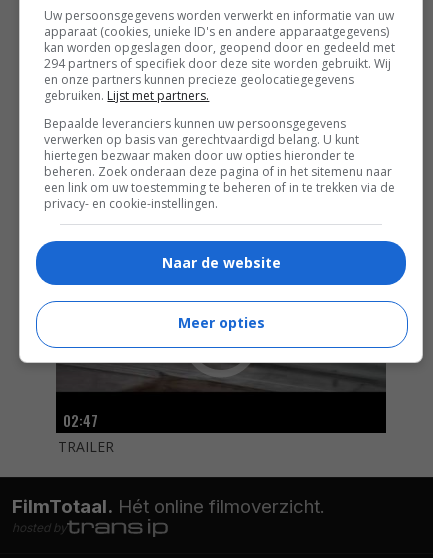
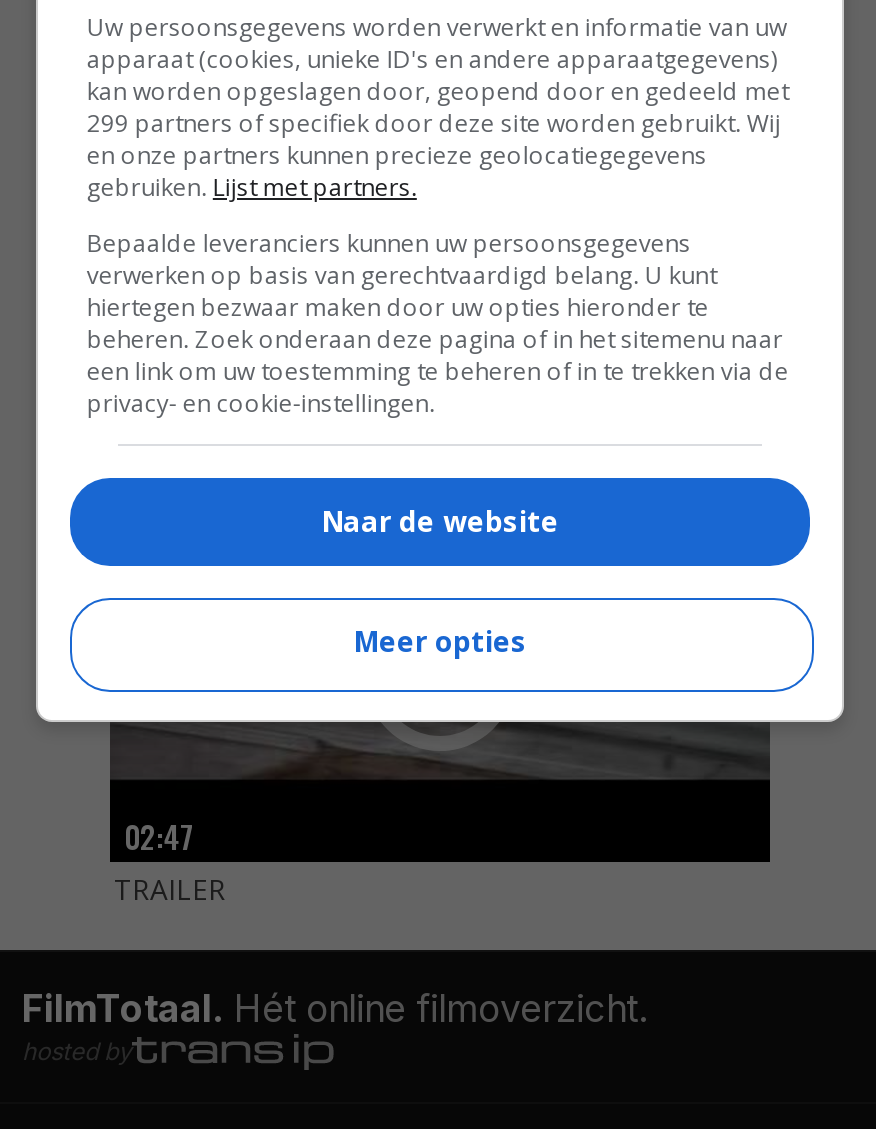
[44,54,391,71] 294 partners of specifiek door deze site worden gebruikt. Wij -> [87,105,781,139] 299 partners of specifiek door deze site worden gebruikt. Wij

